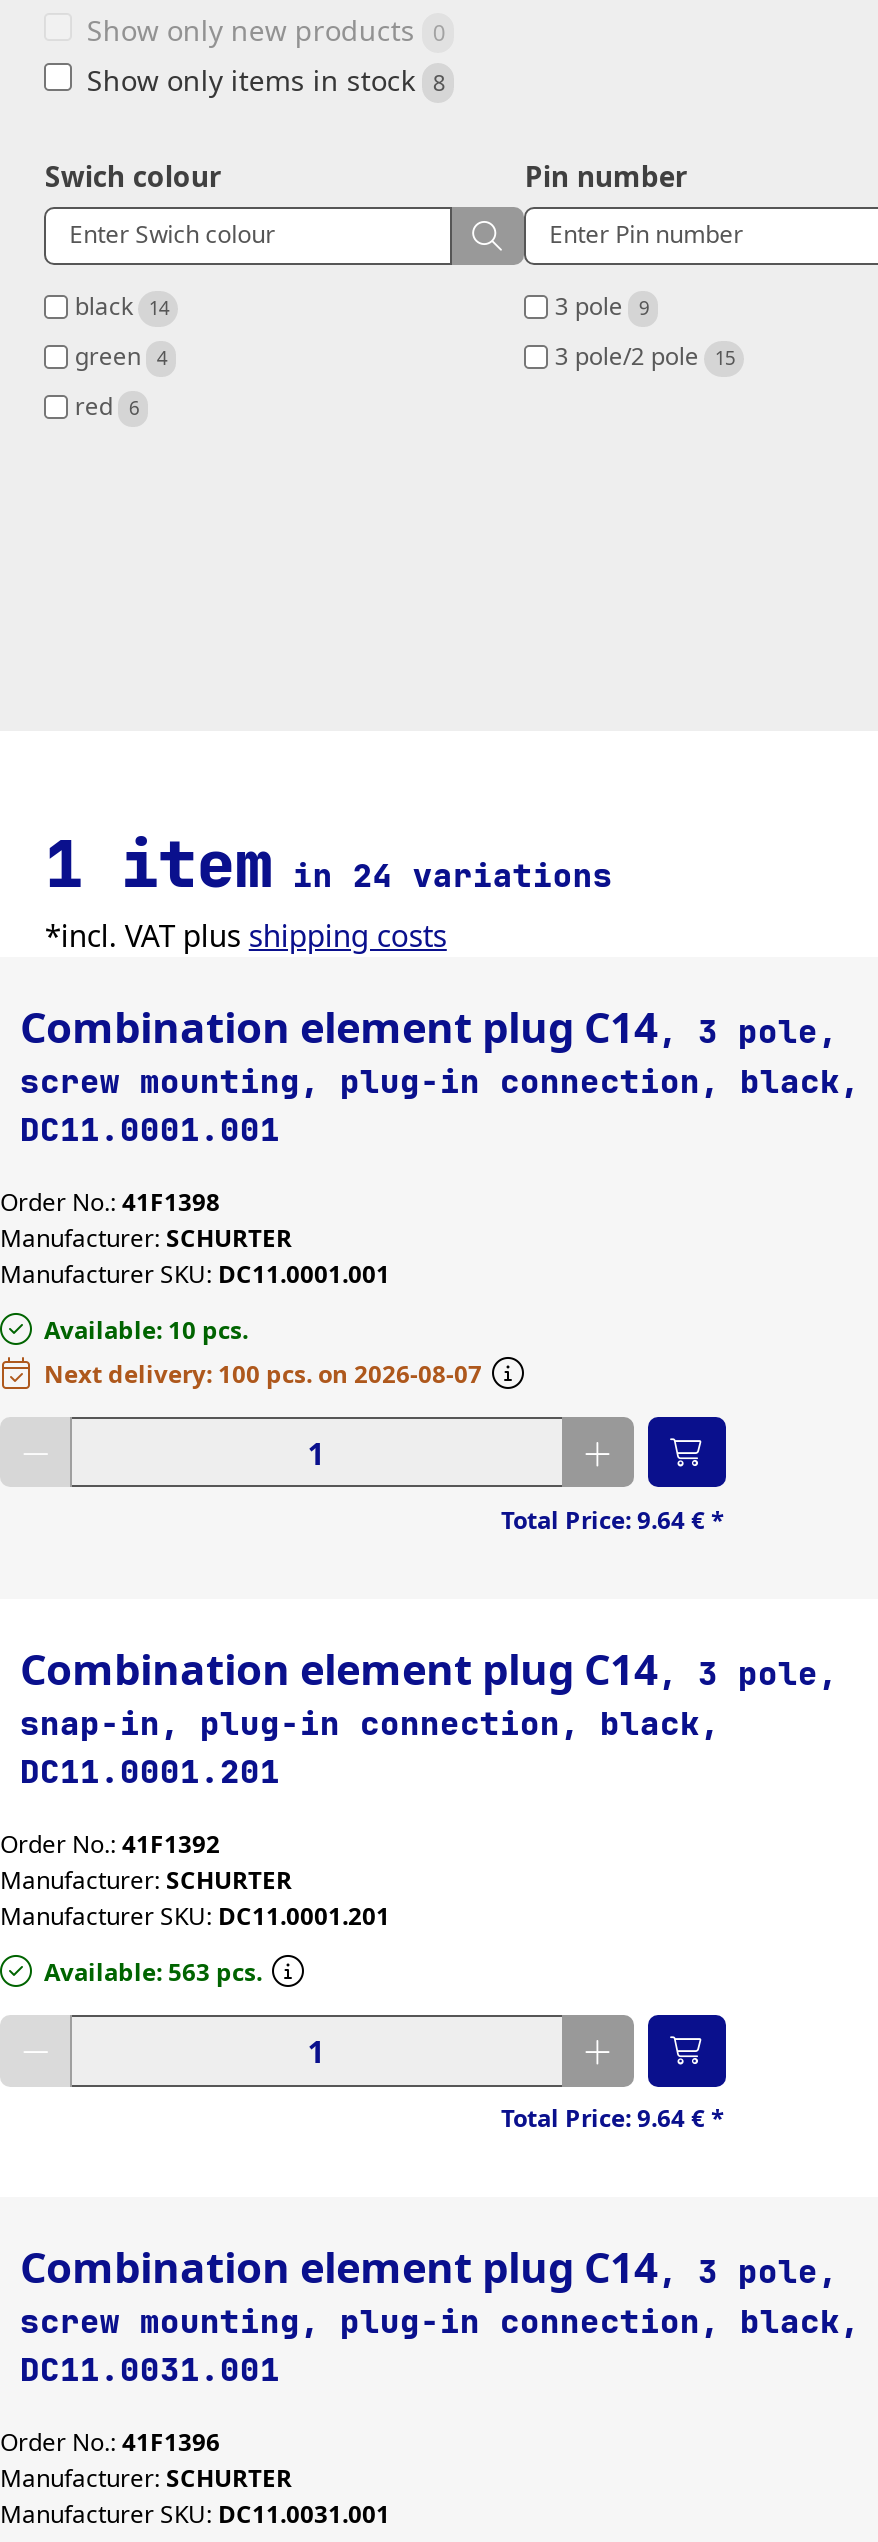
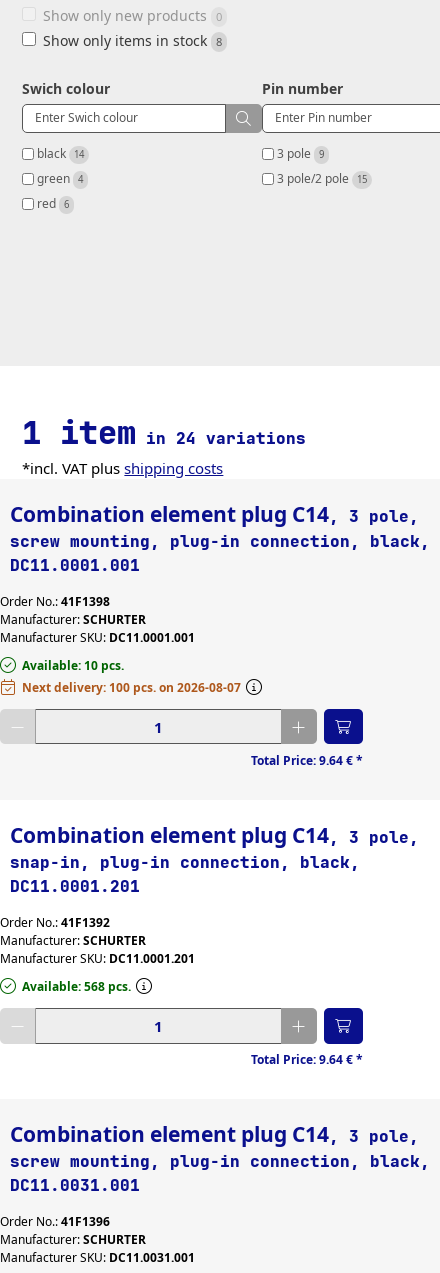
[44,1956,262,1990] Available: 563 pcs. -> [22,978,131,995] Available: 568 pcs.

